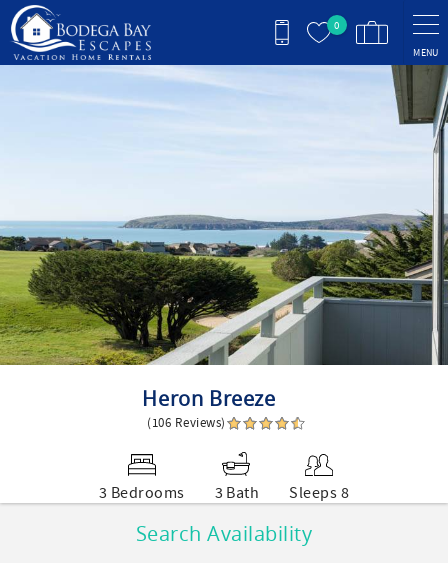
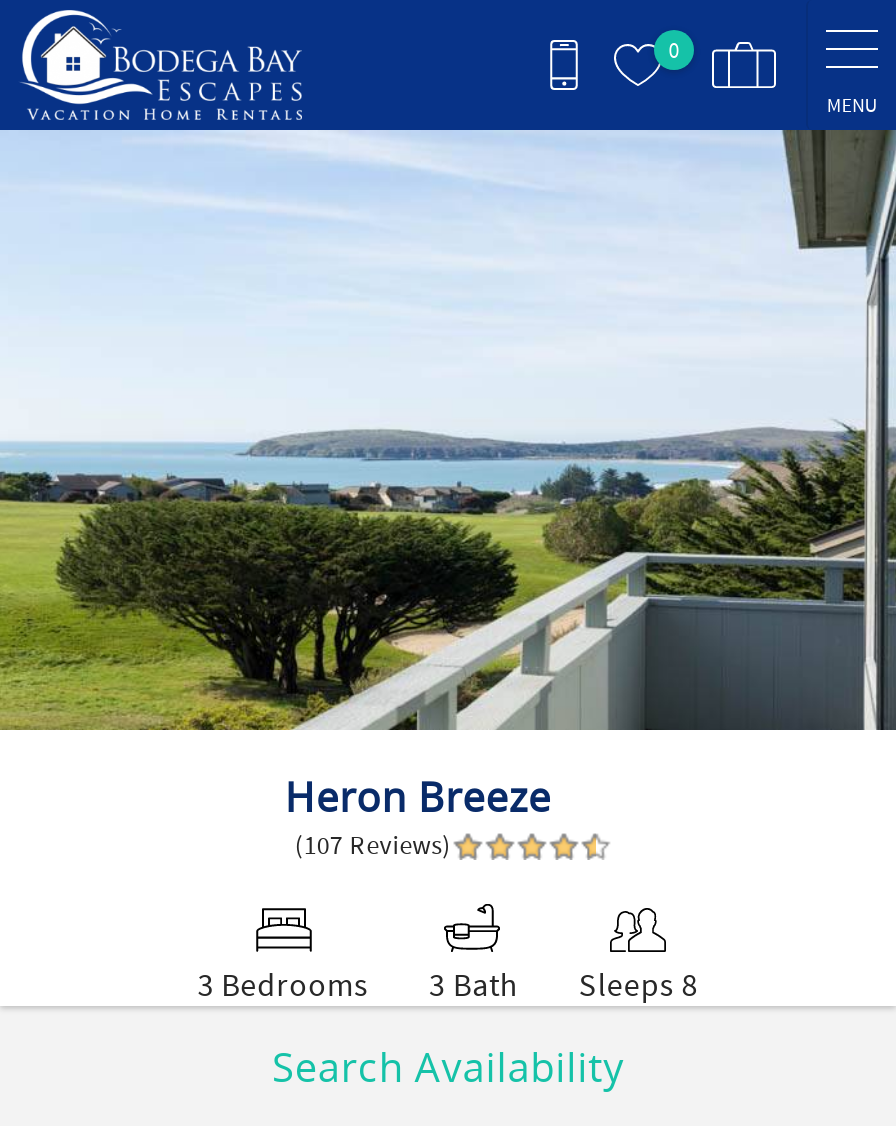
[147,415,226,431] (106 Reviews) -> [295,830,451,862] (107 Reviews)

